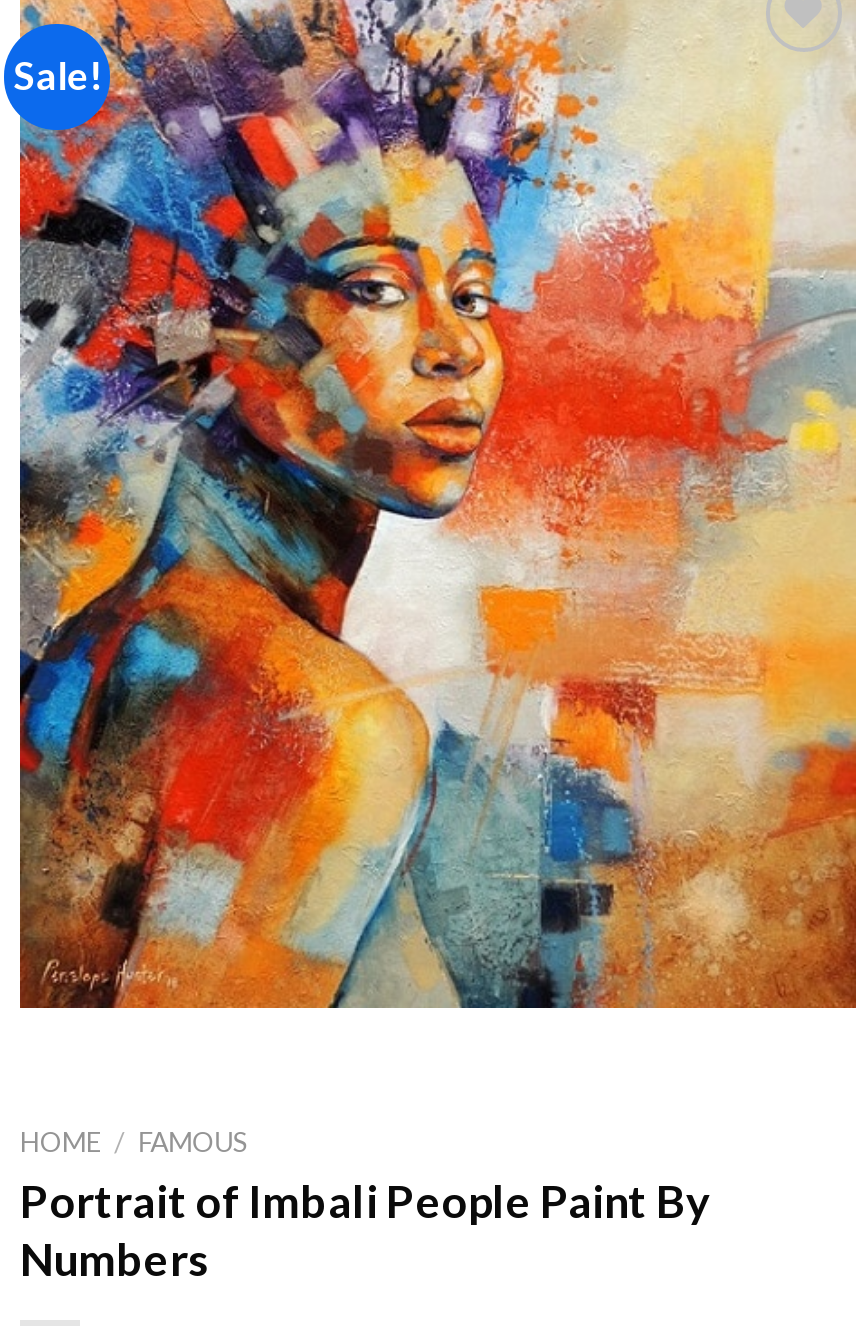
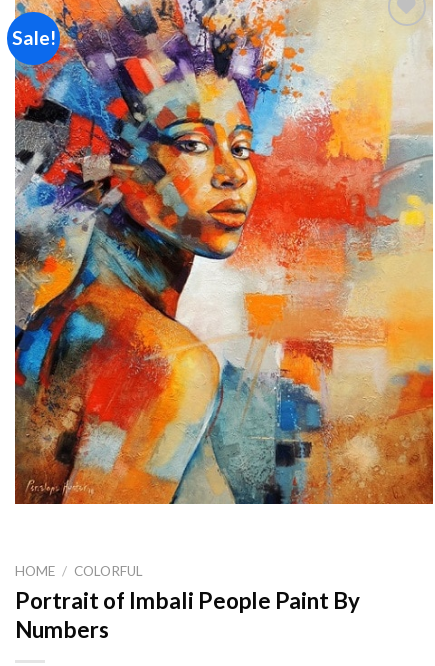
[20,1126,248,1158] HOME / FAMOUS -> [15,563,143,579] HOME / COLORFUL

